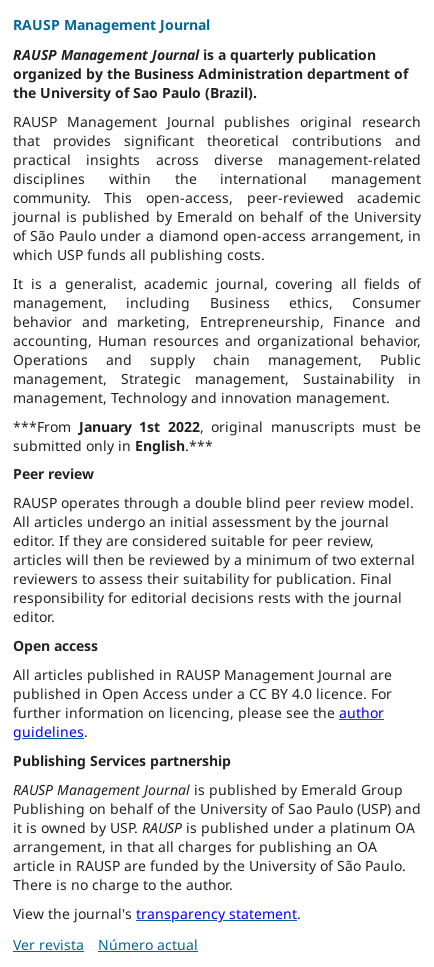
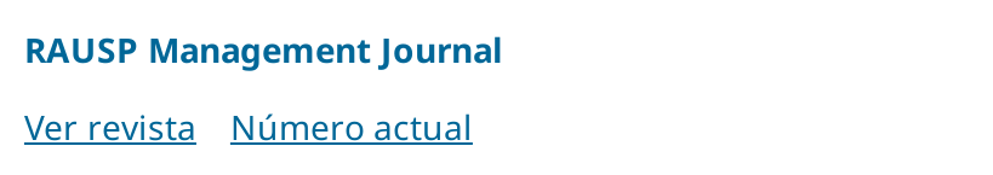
[13,44,421,923] RAUSP Management Journal is a quarterly publication | organized by the Business Administration department of | the University of Sao Paulo (Brazil). | RAUSP Management Journal publishes original research | that provides significant theoretical contributions and | practical insights across diverse management-related | disciplines within the international management | community. This open-access, peer-reviewed academic | journal is published by Emerald on behalf of the University | of São Paulo under a diamond open-access arrangement, in | which USP funds all publishing costs. | It is a generalist, academic journal, covering all fields of | management, including Business ethics, Consumer | behavior and marketing, Entrepreneurship, Finance and | accounting, Human resources and organizational behavior, | Operations and supply chain management, Public | management, Strategic management, Sustainability in | management, Technology and innovation management. | ***From January 1st 2022, original manuscripts must be | submitted only in English.*** | Peer review | RAUSP operates through a double blind peer review model. | All articles undergo an initial assessment by the journal | editor. If they are considered suitable for peer review, | articles will then be reviewed by a minimum of two external | reviewers to assess their suitability for publication. Final | responsibility for editorial decisions rests with the journal | editor. | Open access | All articles published in RAUSP Management Journal are | published in Open Access under a CC BY 4.0 licence. For | further information on licencing, please see the author | guidelines. | Publishing Services partnership | RAUSP Management Journal is published by Emerald Group | Publishing on behalf of the University of Sao Paulo (USP) and | it is owned by USP. RAUSP is published under a platinum OA | arrangement, in that all charges for publishing an OA | article in RAUSP are funded by the University of São Paulo. | There is no charge to the author. | View the journal's transparency statement. -> none

